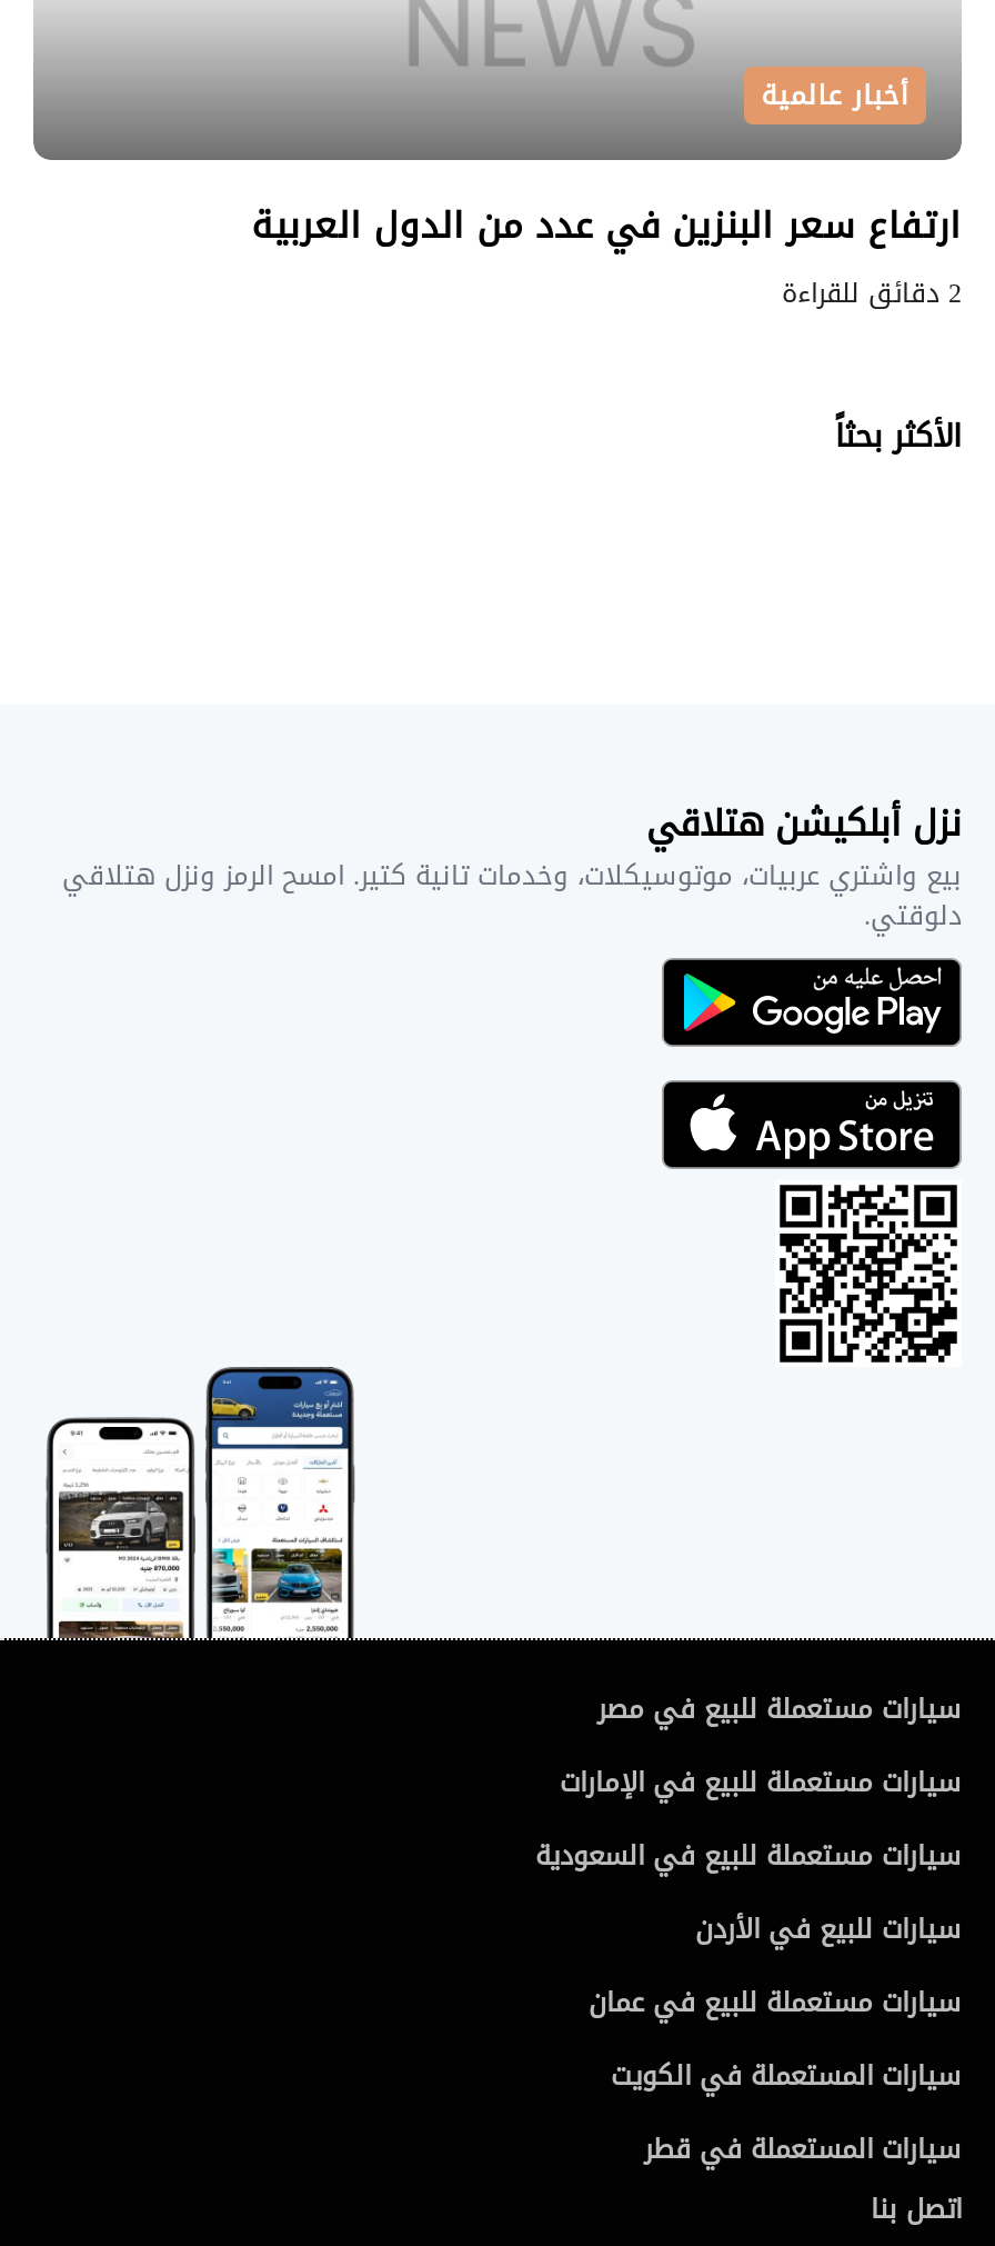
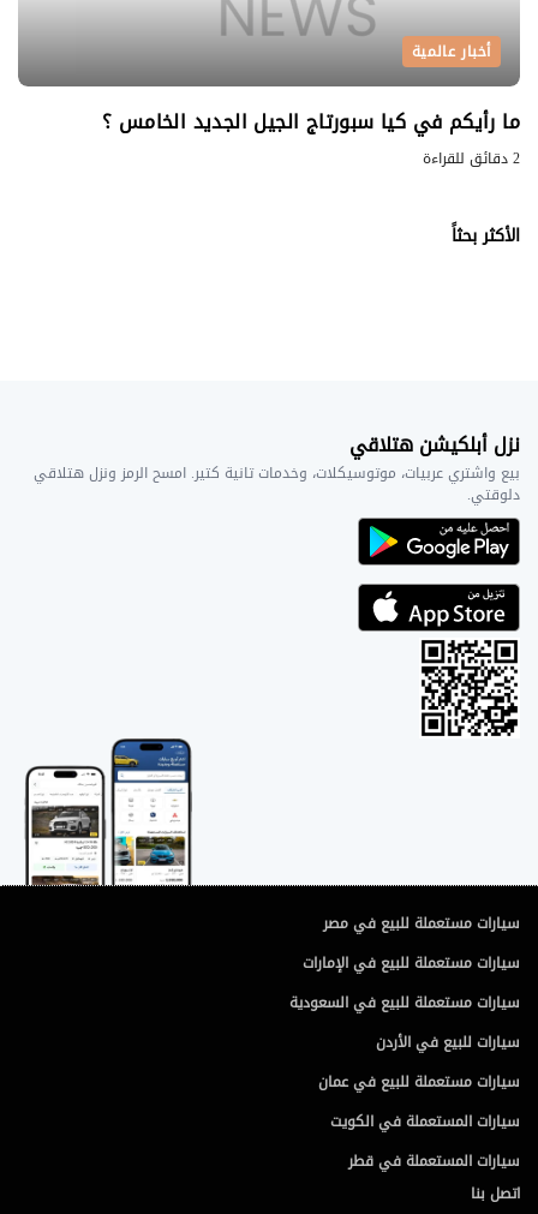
[251,192,962,261] ارتفاع سعر البنزين في عدد من الدول العربية -> [96,104,520,141] ما رأيكم في كيا سبورتاج الجيل الجديد الخامس ؟

